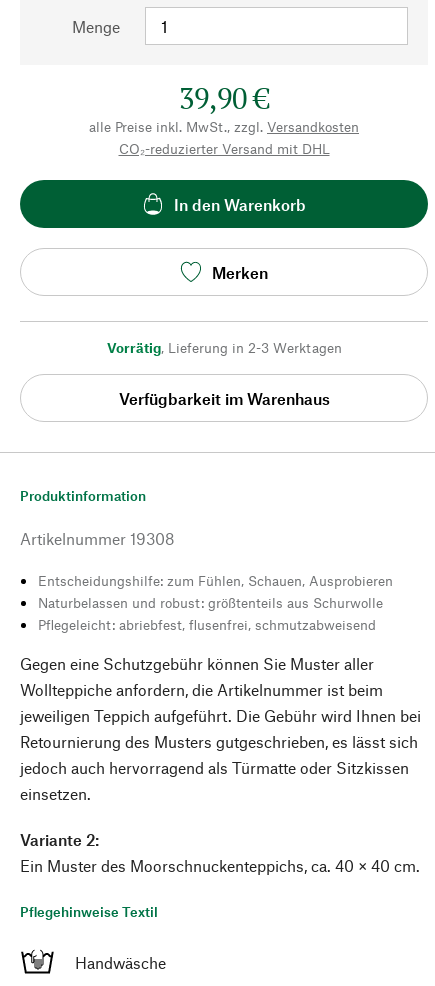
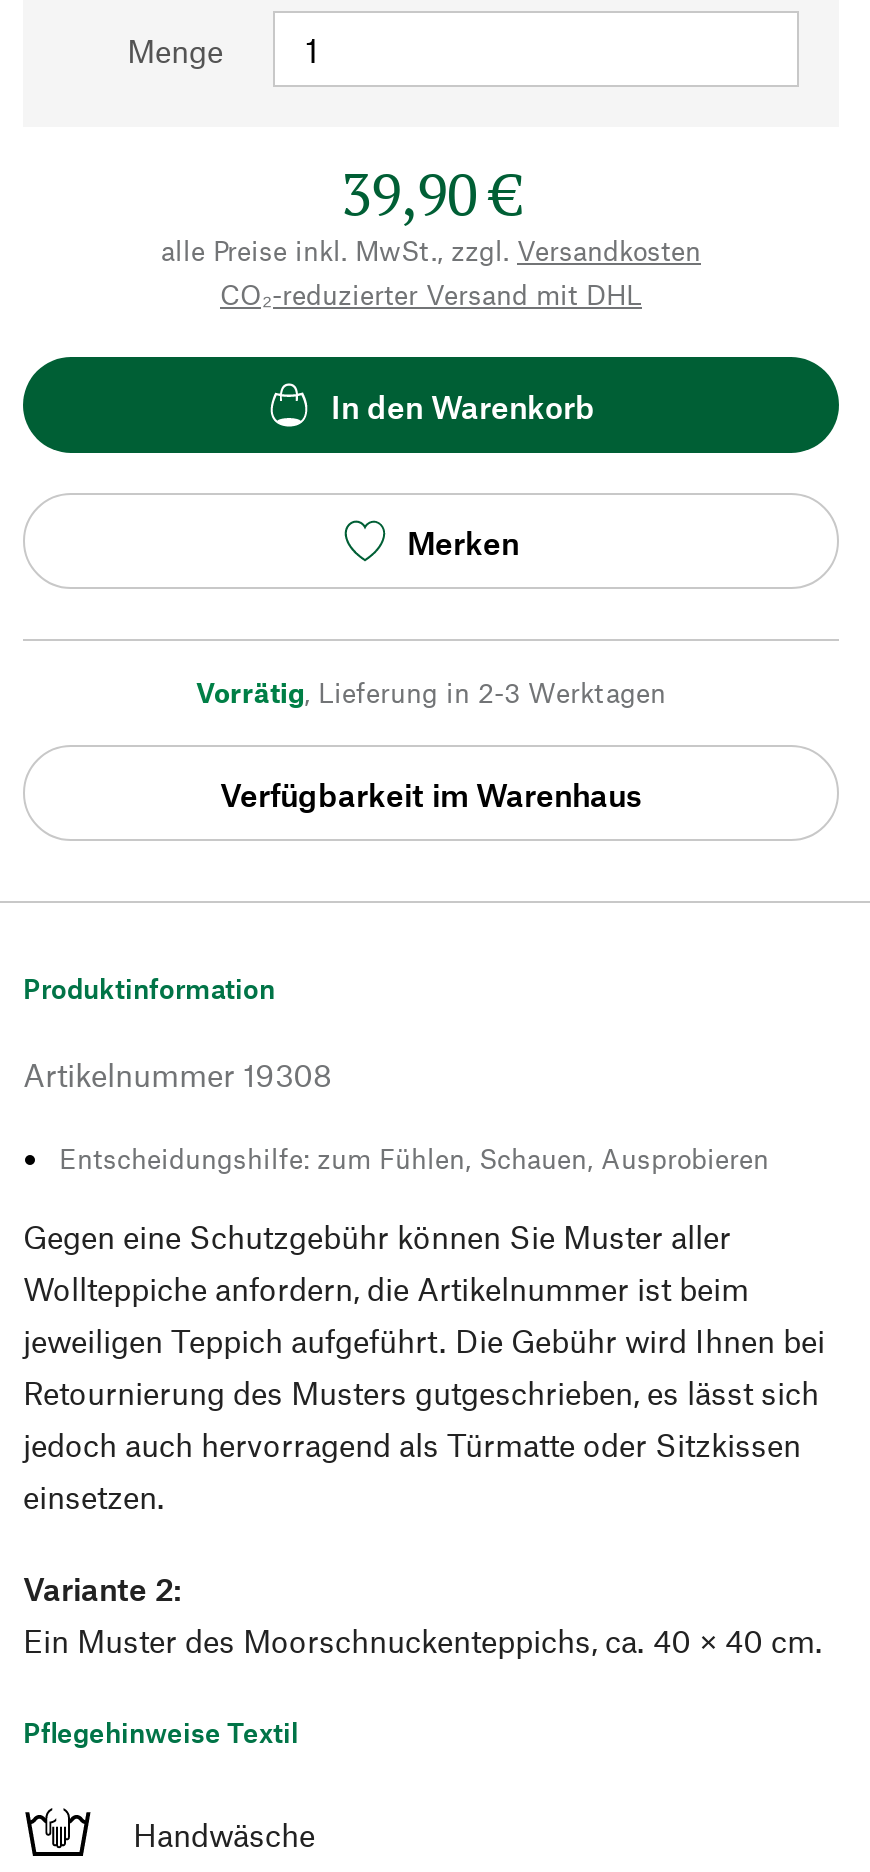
[38,594,383,633] Naturbelassen und robust: größtenteils aus Schurwolle | Pflegeleicht: abriebfest, flusenfrei, schmutzabweisend -> none

